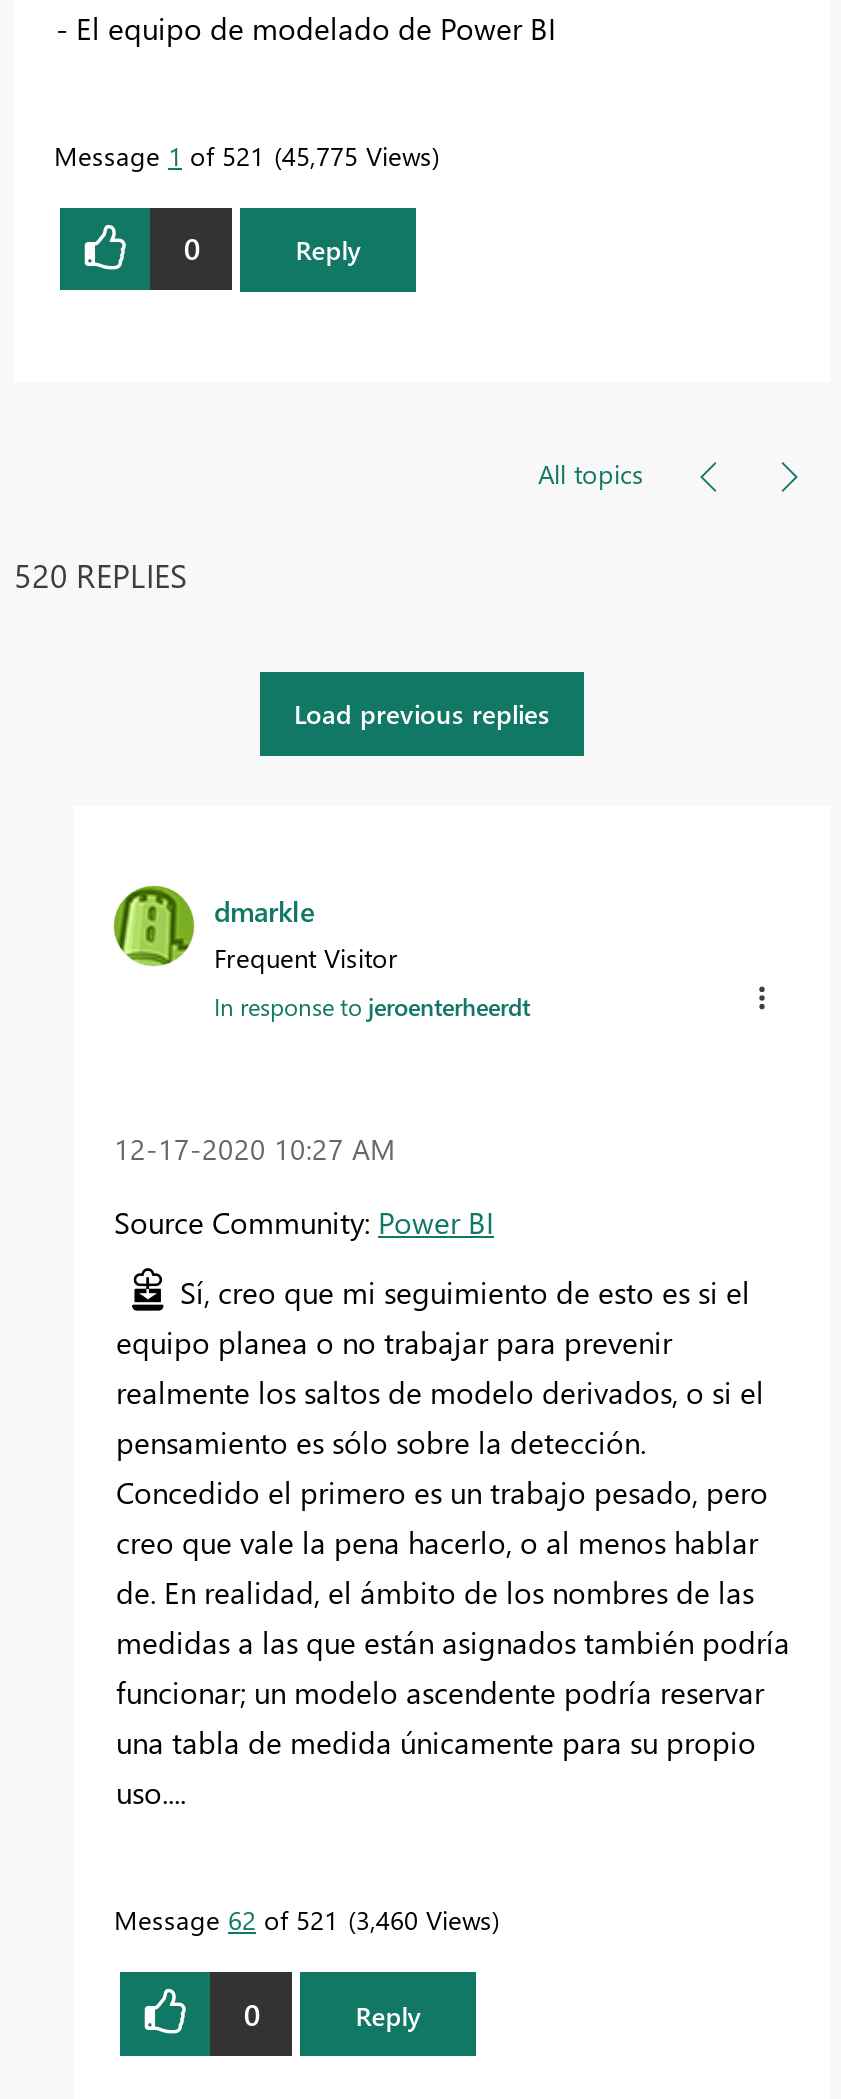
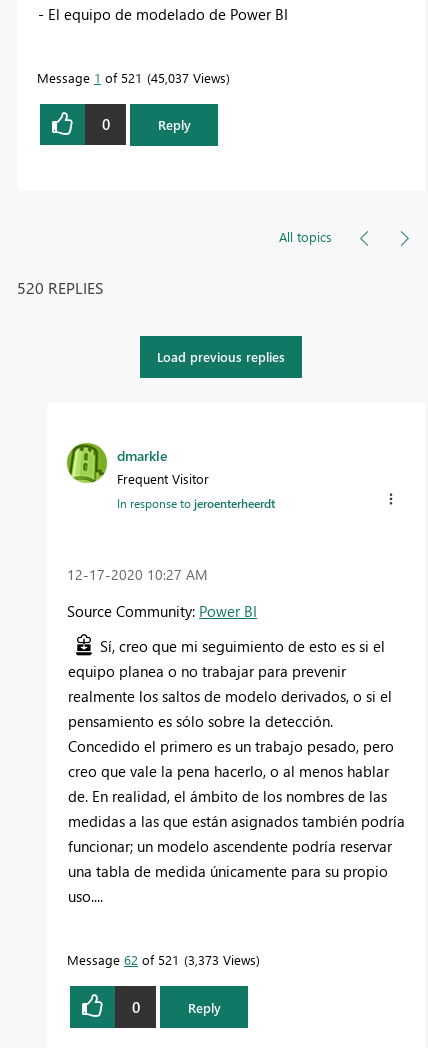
[54,137,432,171] Message 1 of 521 45,775 Views -> [37,69,226,86] Message 1 of 521 45,037 Views
[114,1902,492,1936] Message 62 of 521 3,460 Views -> [67,951,256,968] Message 62 of 521 3,373 Views

